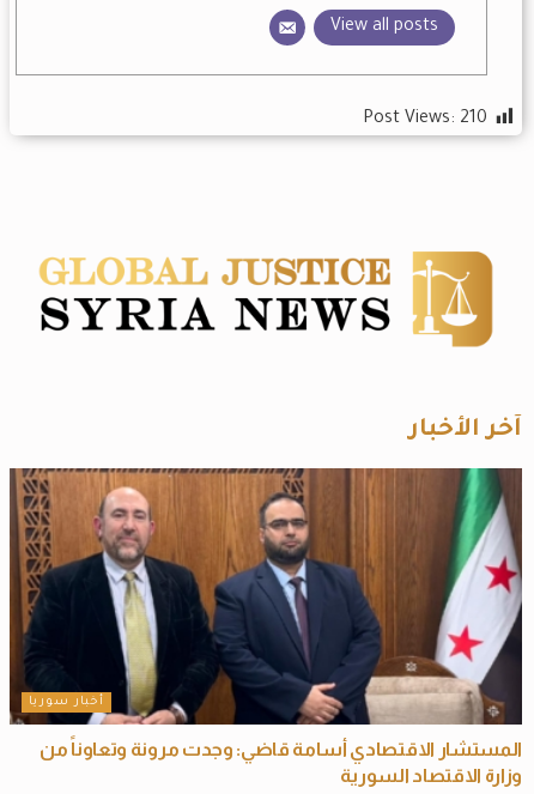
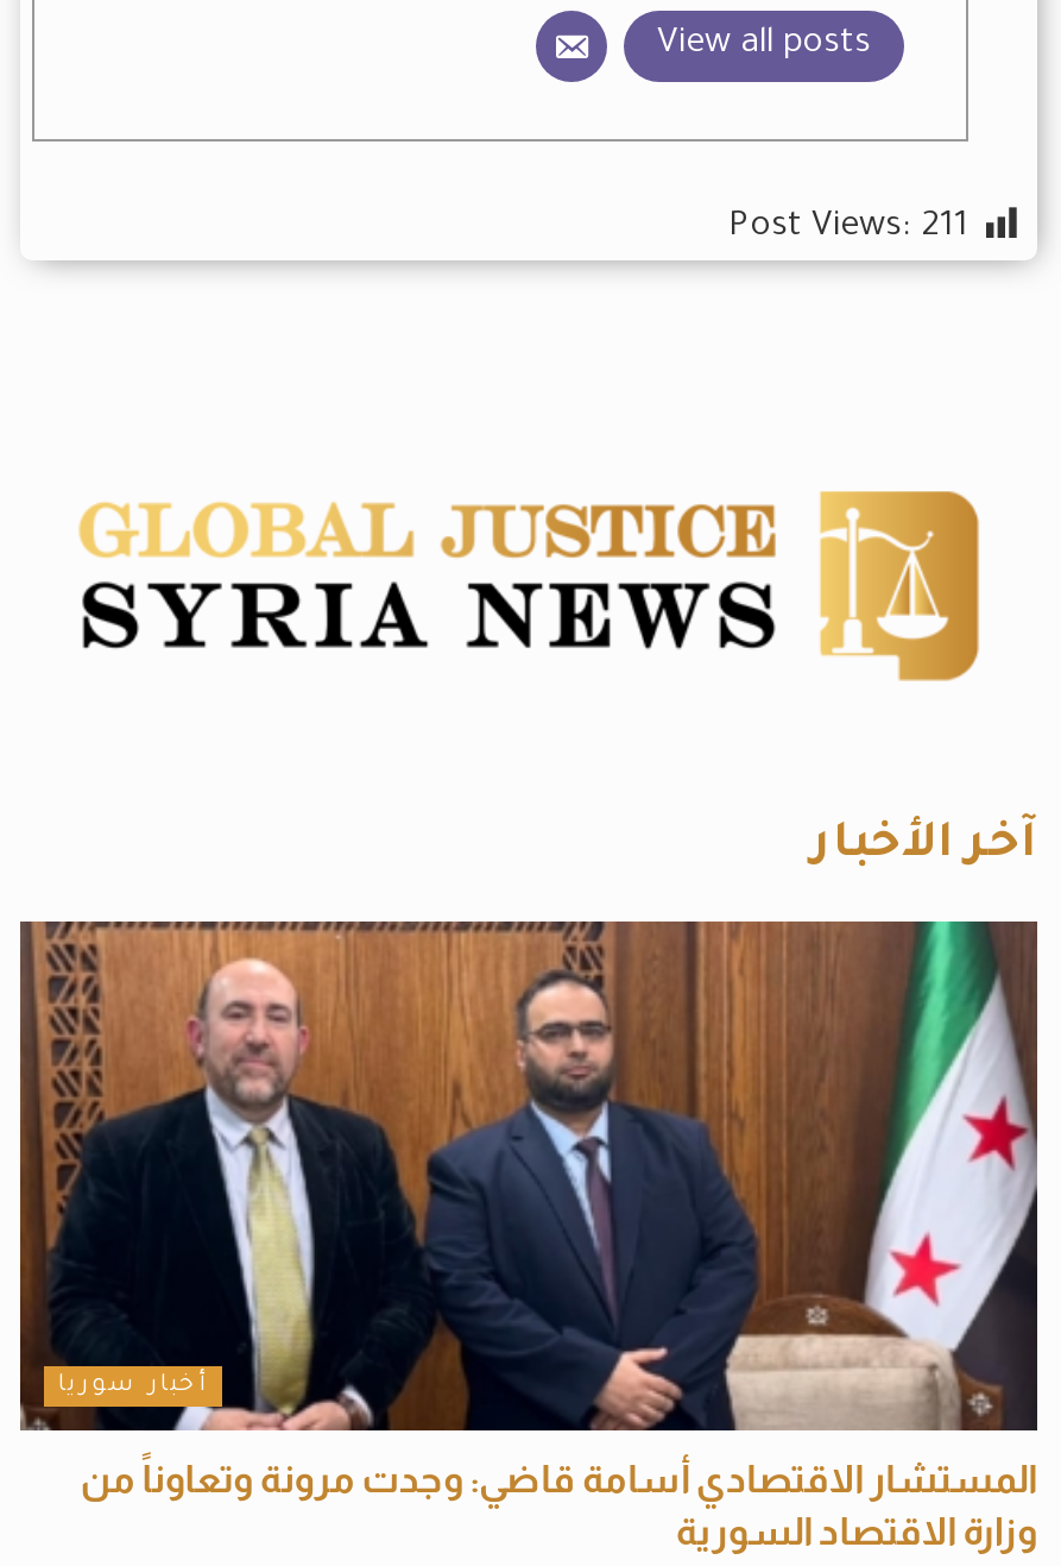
[363,110,487,130] Post Views: 210 -> [728,211,968,249] Post Views: 211

